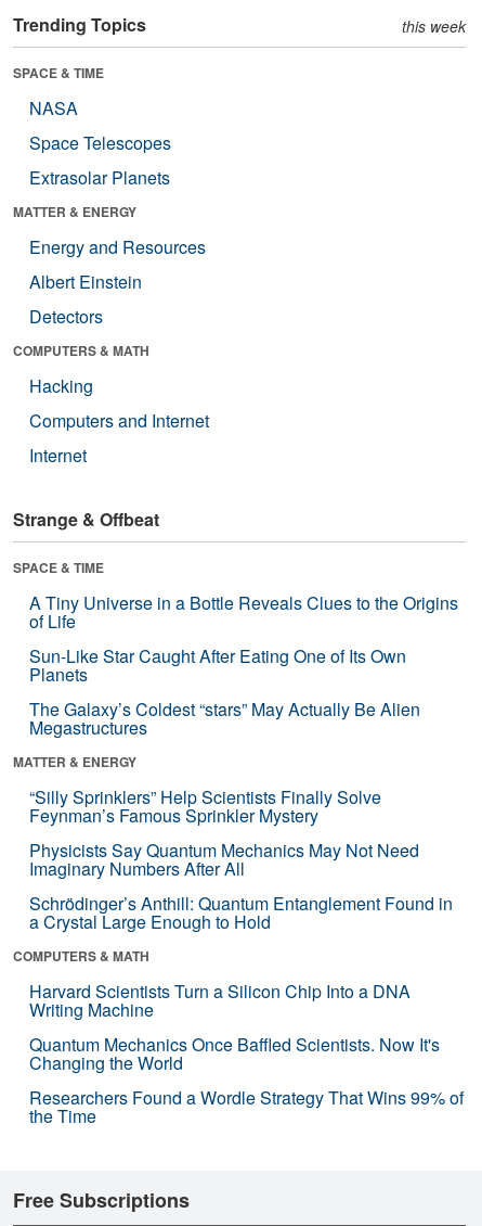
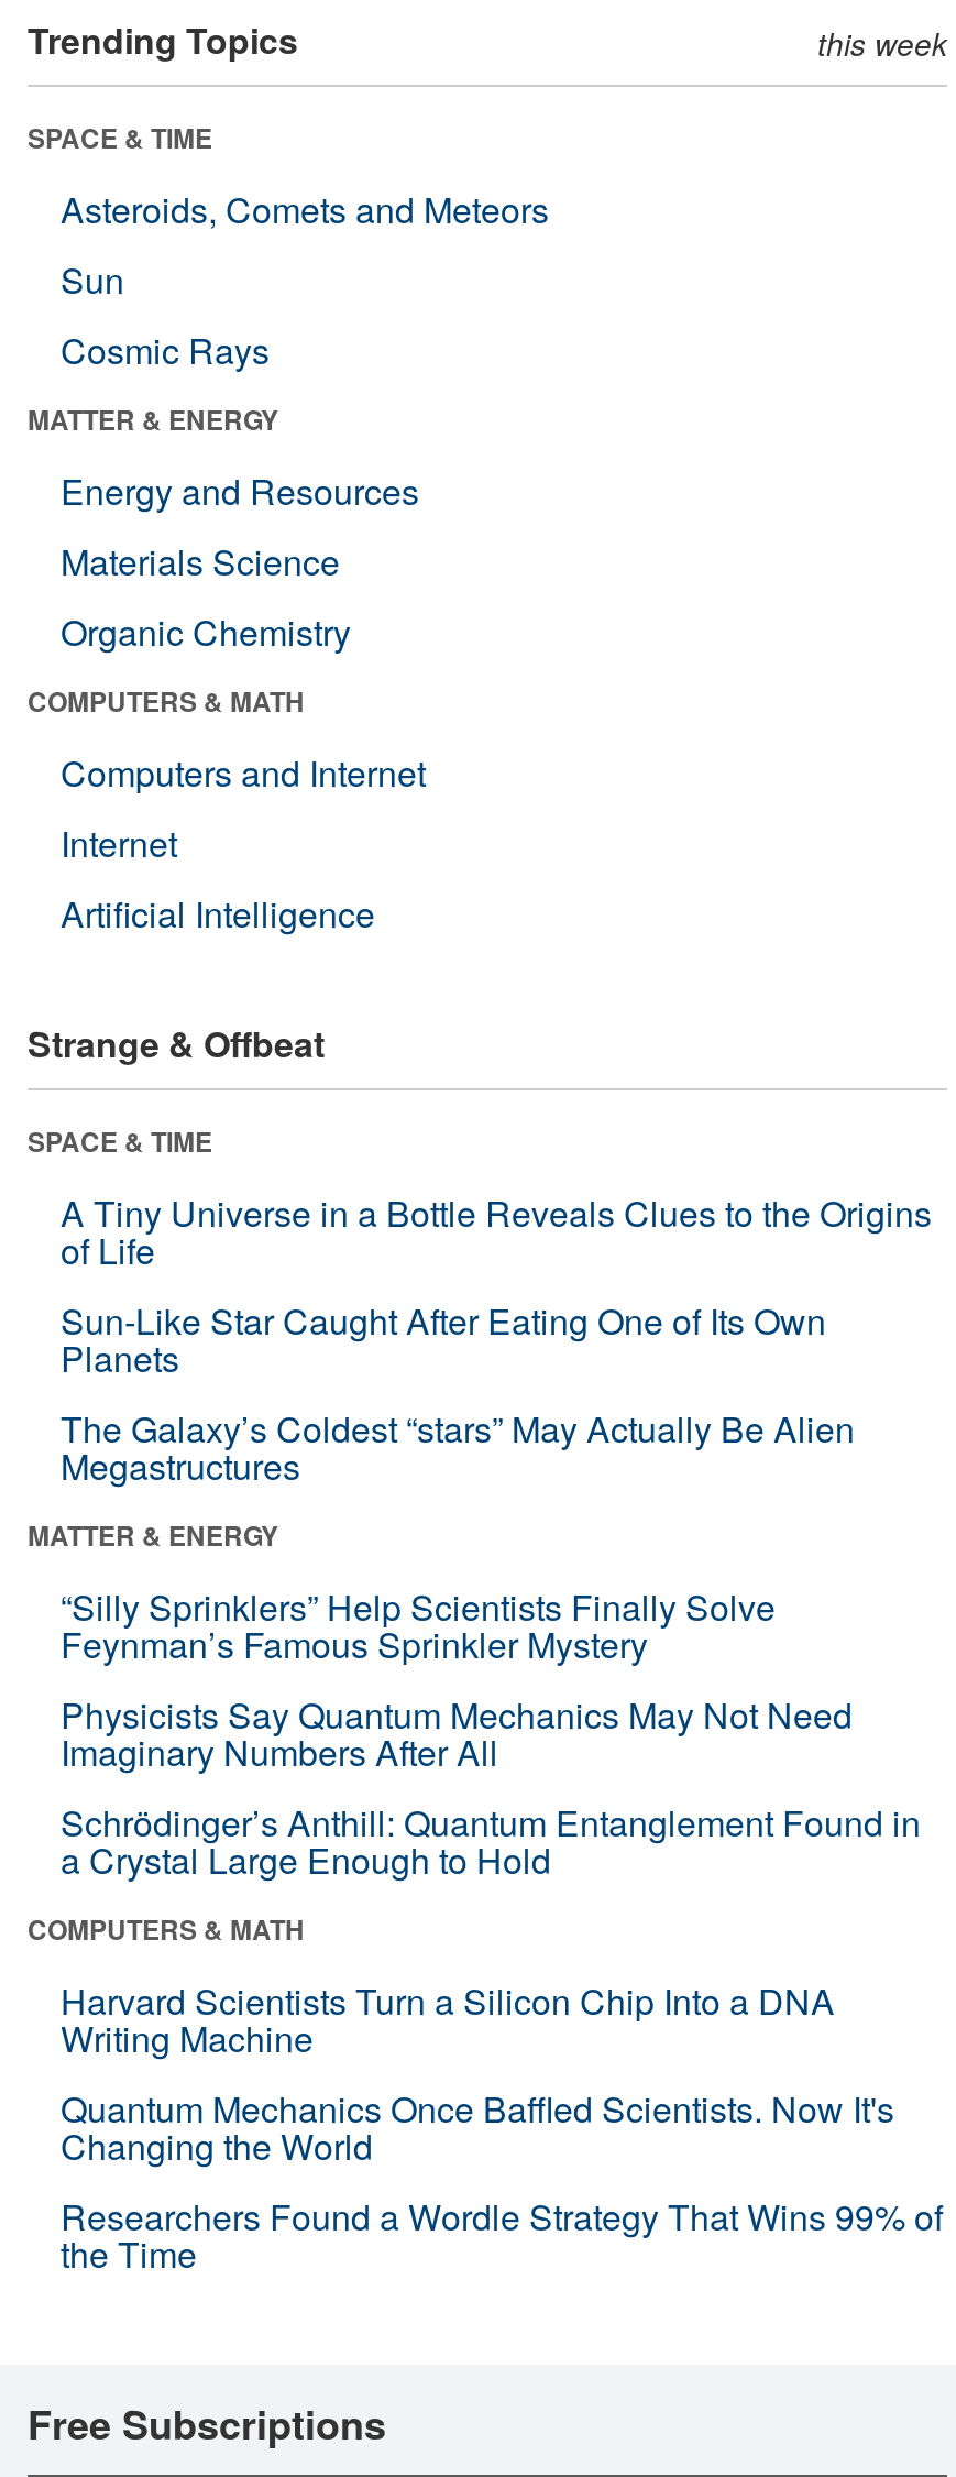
[29,95,171,190] NASA | Space Telescopes | Extrasolar Planets -> [61,183,549,375] Asteroids, Comets and Meteors | Sun | Cosmic Rays
[29,269,142,329] Albert Einstein | Detectors -> [61,535,351,656] Materials Science | Organic Chemistry
[29,373,93,398] Hacking -> none
moved [29,408,209,467] -> [61,747,426,868]: Computers and Internet | Internet
none -> [61,888,375,938] Artificial Intelligence

